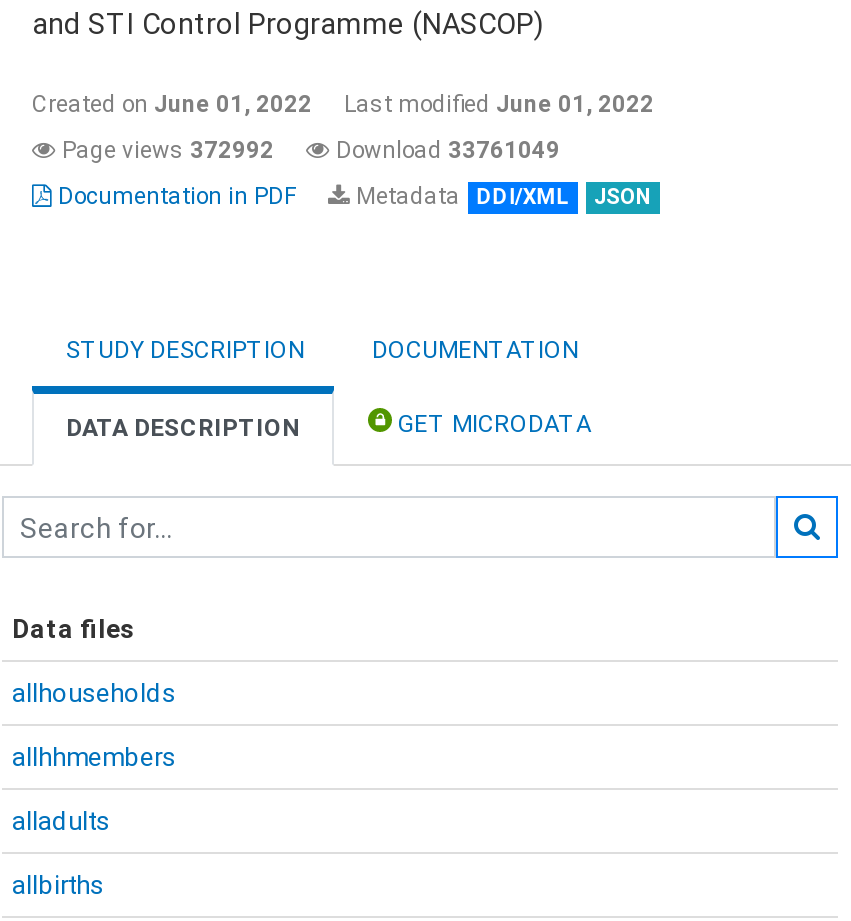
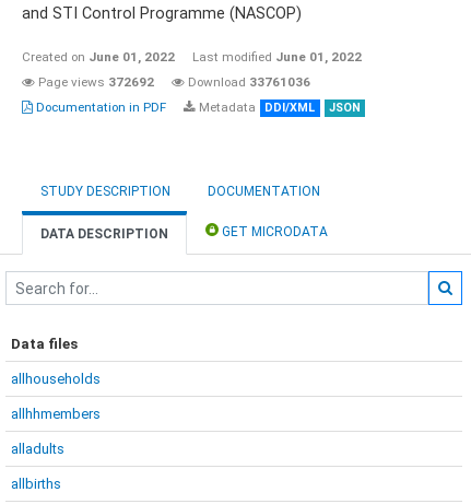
[56,136,274,164] Page views 372992 -> [35,74,154,90] Page views 372692
[330,136,560,164] Download 33761049 -> [185,74,310,90] Download 33761036

